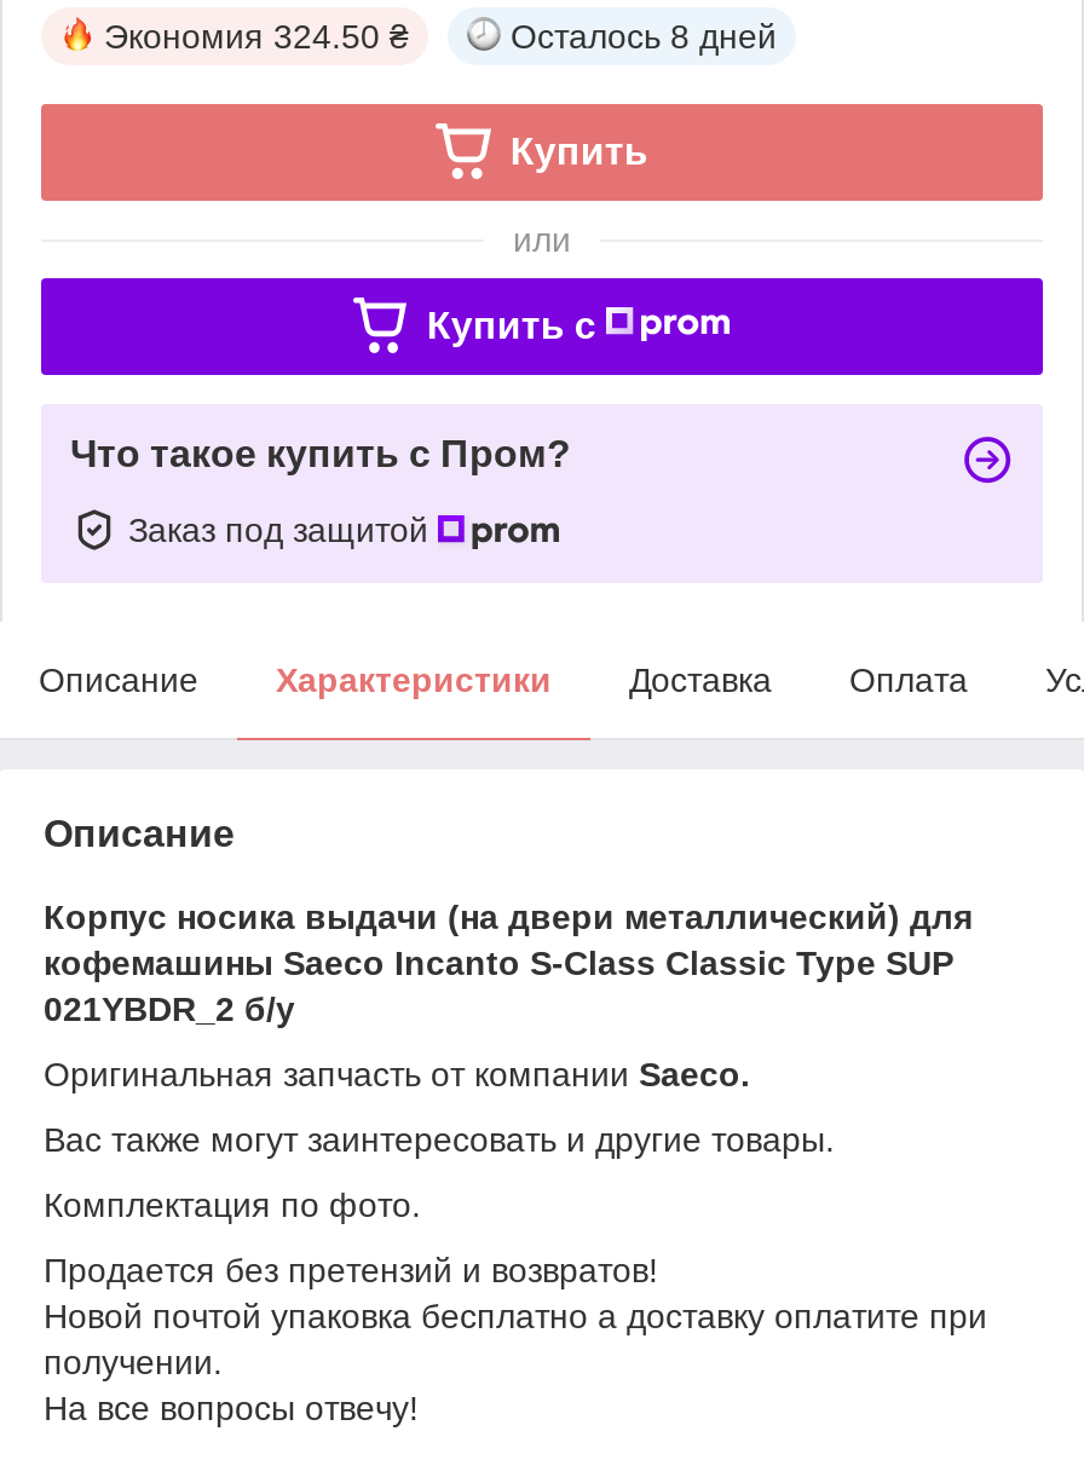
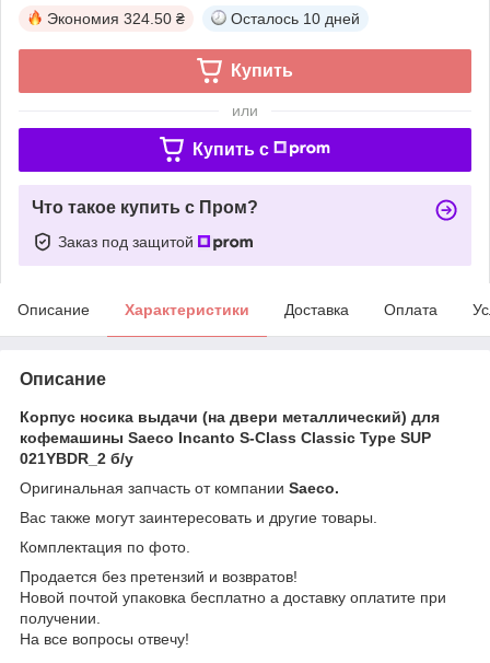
[511,16,777,55] Осталось 8 дней -> [231,10,360,27] Осталось 10 дней

